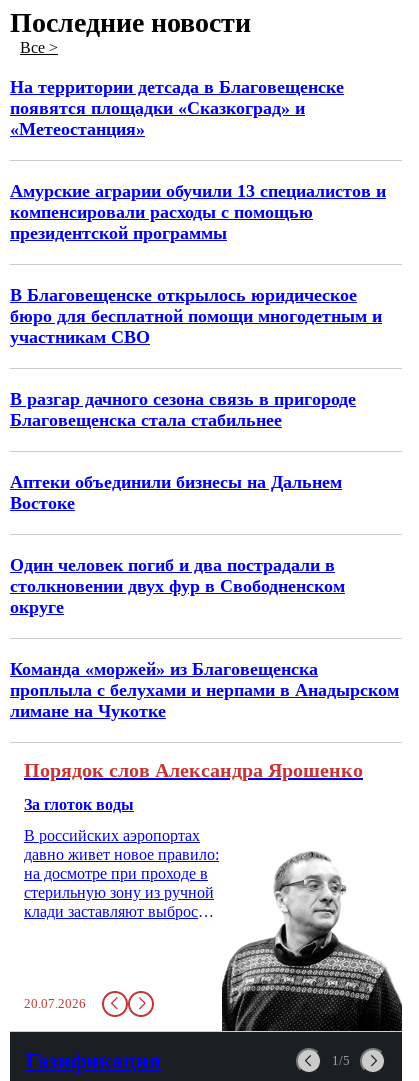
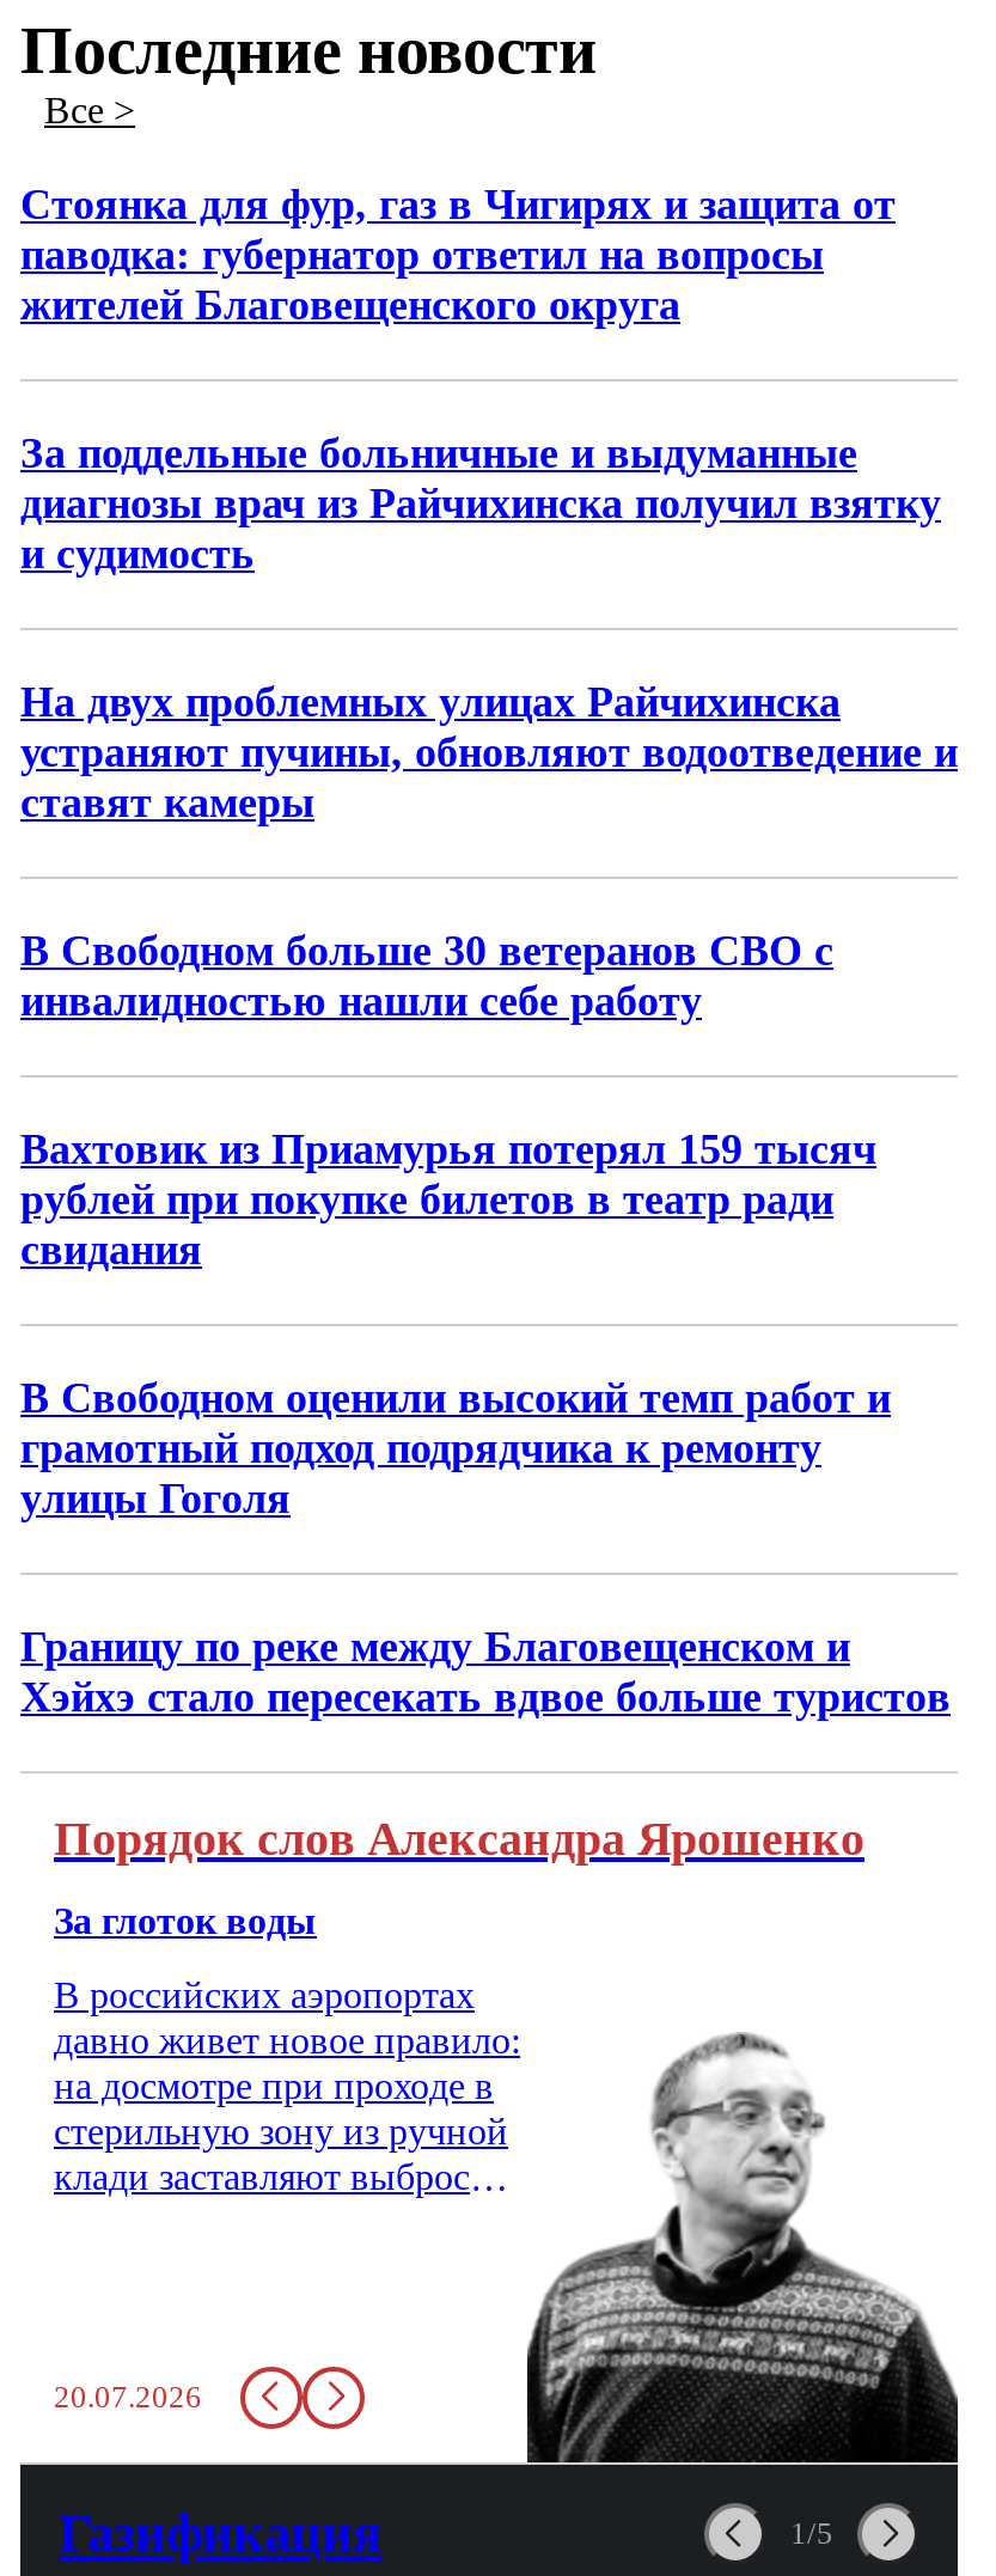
[10,77,344,139] На территории детсада в Благовещенске | появятся площадки «Сказкоград» и | «Метеостанция» -> [20,181,896,330] Стоянка для фур, газ в Чигирях и защита от | паводка: губернатор ответил на вопросы | жителей Благовещенского округа
[10,181,386,243] Амурские аграрии обучили 13 специалистов и | компенсировали расходы с помощью | президентской программы -> [20,430,941,578] За поддельные больничные и выдуманные | диагнозы врач из Райчихинска получил взятку | и судимость
[10,285,382,347] В Благовещенске открылось юридическое | бюро для бесплатной помощи многодетным и | участникам СВО -> [20,679,958,827] На двух проблемных улицах Райчихинска | устраняют пучины, обновляют водоотведение и | ставят камеры
[10,389,356,430] В разгар дачного сезона связь в пригороде | Благовещенска стала стабильнее -> [20,928,833,1026] В Свободном больше 30 ветеранов СВО с | инвалидностью нашли себе работу
[10,472,342,513] Аптеки объединили бизнесы на Дальнем | Востоке -> [20,1126,876,1274] Вахтовик из Приамурья потерял 159 тысяч | рублей при покупке билетов в театр ради | свидания
[10,555,345,617] Один человек погиб и два пострадали в | столкновении двух фур в Свободненском | округе -> [20,1375,891,1523] В Свободном оценили высокий темп работ и | грамотный подход подрядчика к ремонту | улицы Гоголя
[10,659,399,721] Команда «моржей» из Благовещенска | проплыла с белухами и нерпами в Анадырском | лимане на Чукотке -> [20,1624,951,1722] Границу по реке между Благовещенском и | Хэйхэ стало пересекать вдвое больше туристов

